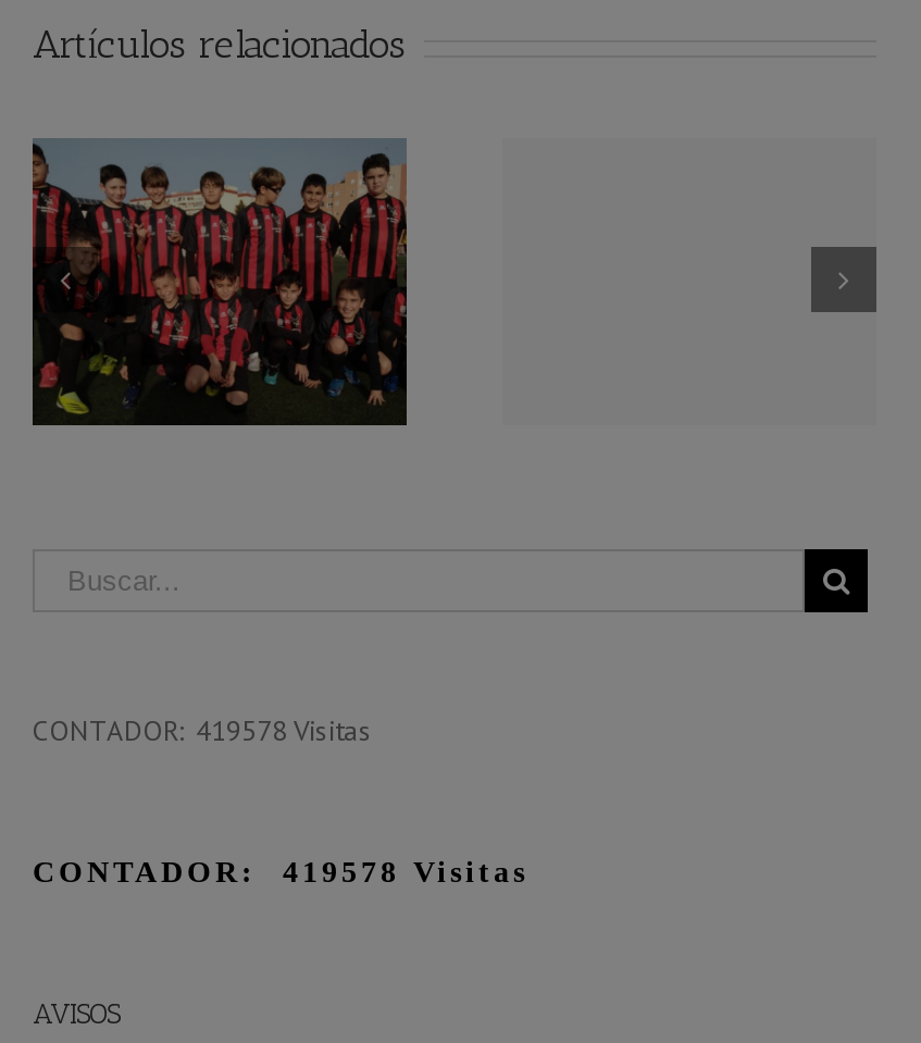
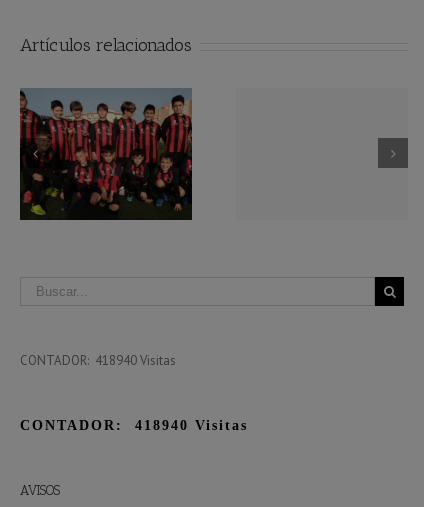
[33,712,372,749] CONTADOR: 419578 Visitas -> [20,352,176,369] CONTADOR: 418940 Visitas
[33,856,528,889] CONTADOR: 419578 Visitas -> [20,418,248,433] CONTADOR: 418940 Visitas

